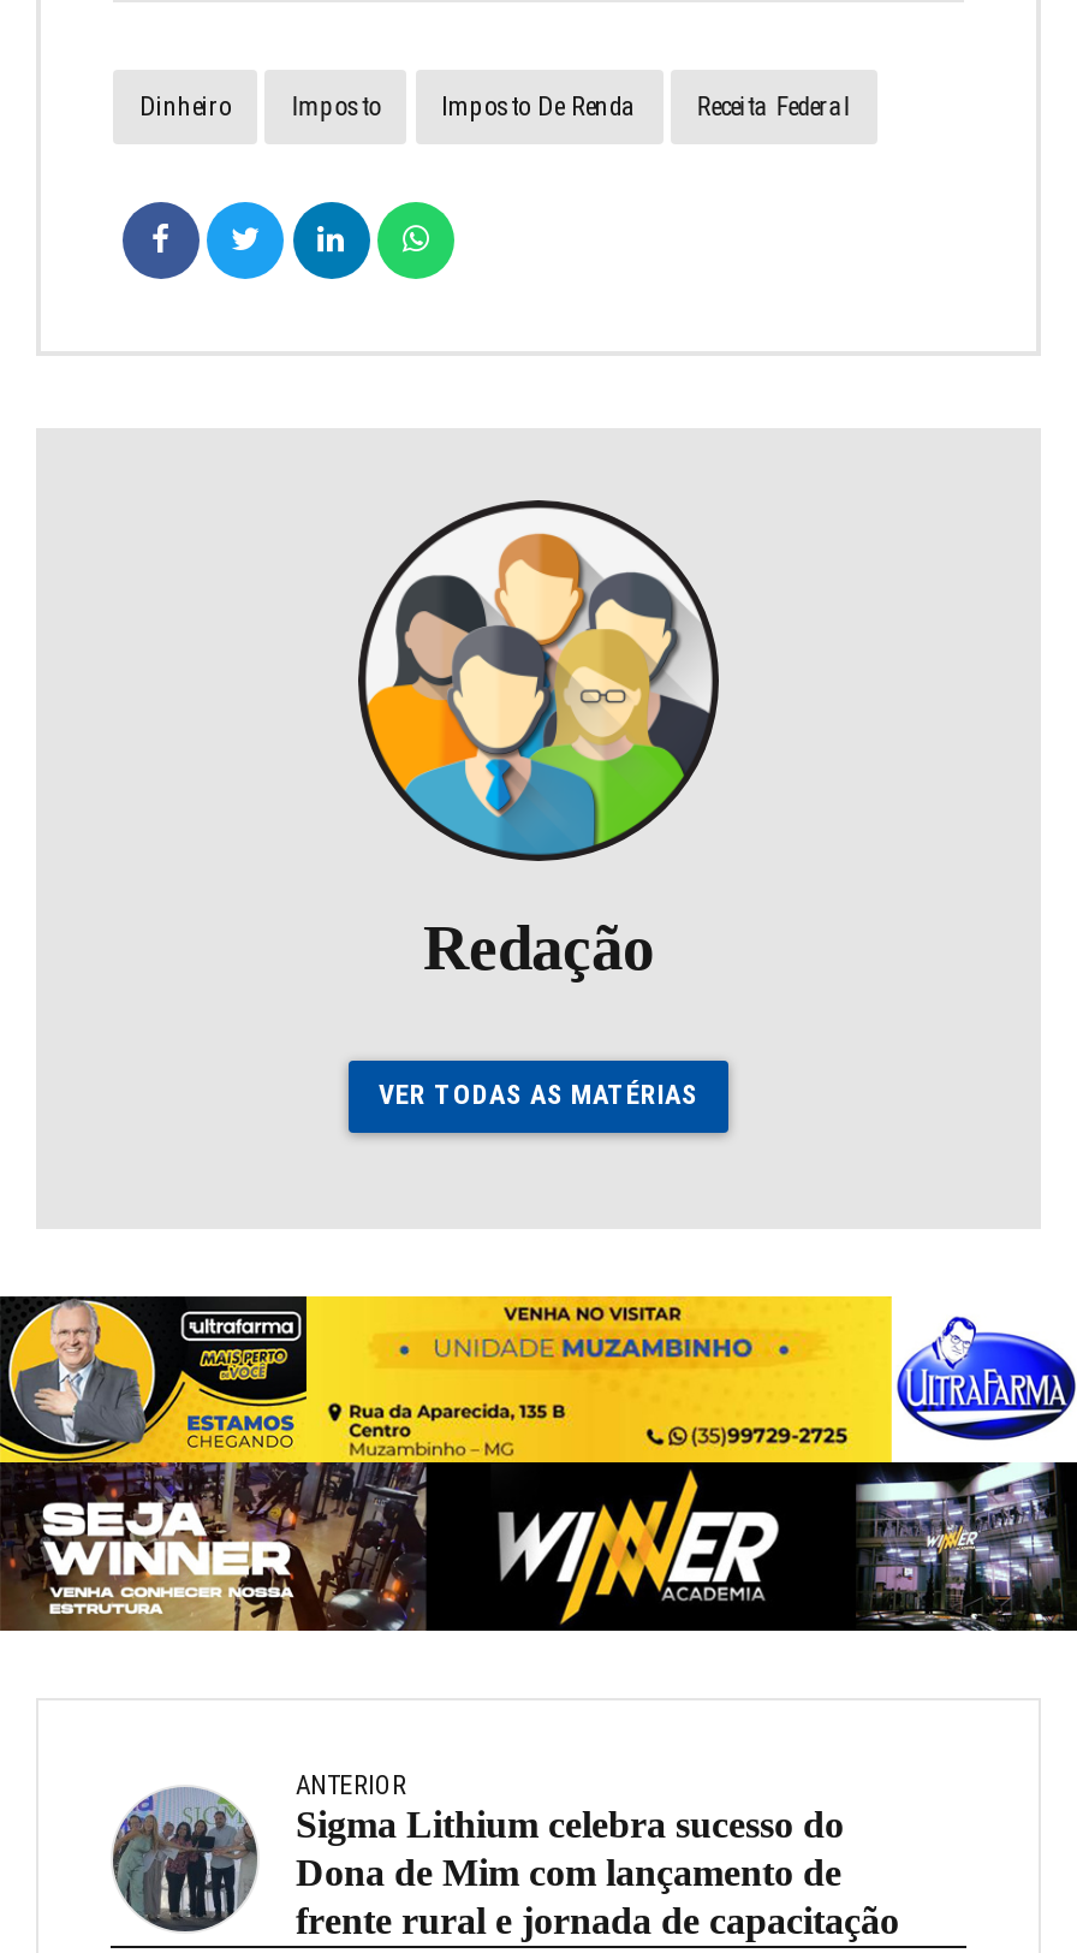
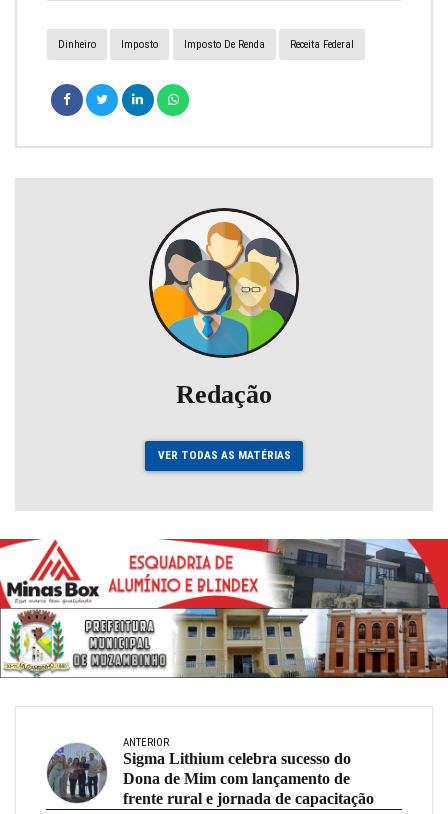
[7,1294,1070,1633] [image] -> [3,538,445,679] [image]

